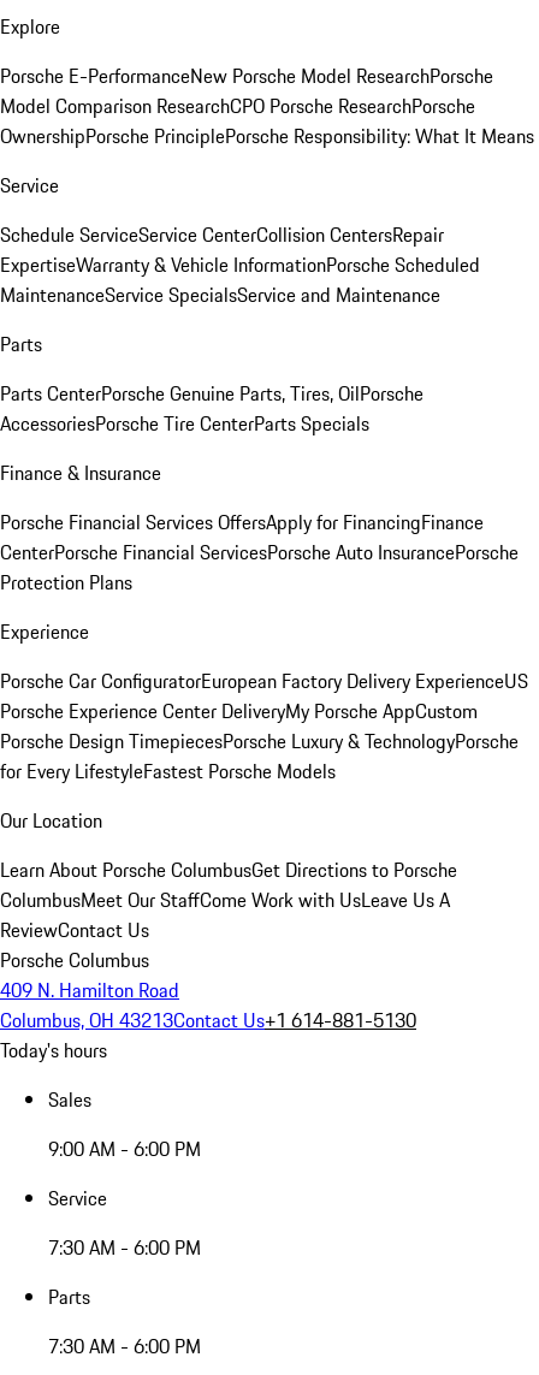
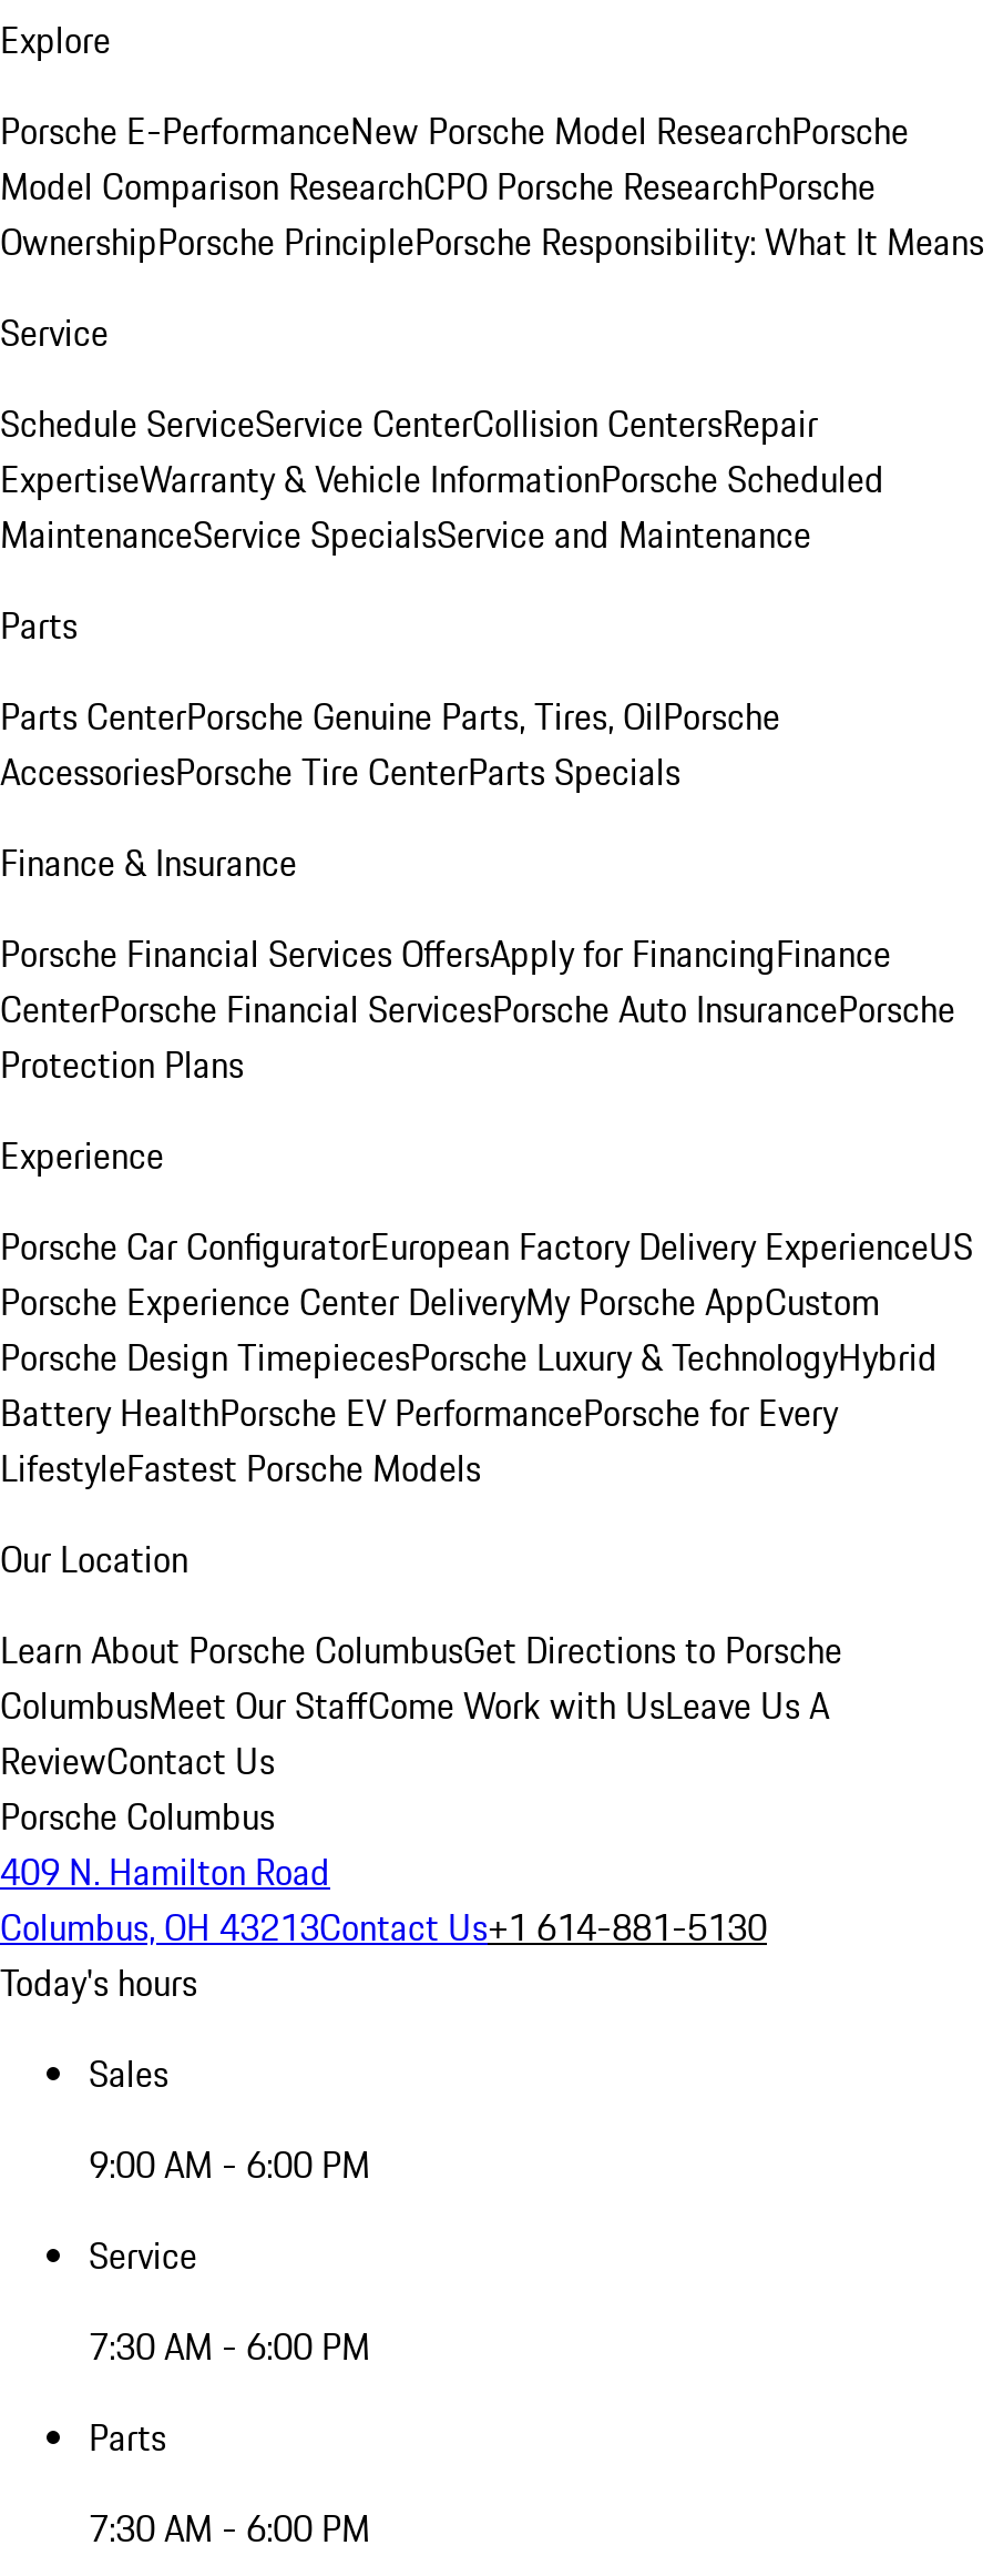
[0,727,519,786] Porsche Design TimepiecesPorsche Luxury & TechnologyPorsche | for Every LifestyleFastest Porsche Models -> [0,1331,938,1495] Porsche Design TimepiecesPorsche Luxury & TechnologyHybrid | Battery HealthPorsche EV PerformancePorsche for Every | LifestyleFastest Porsche Models

